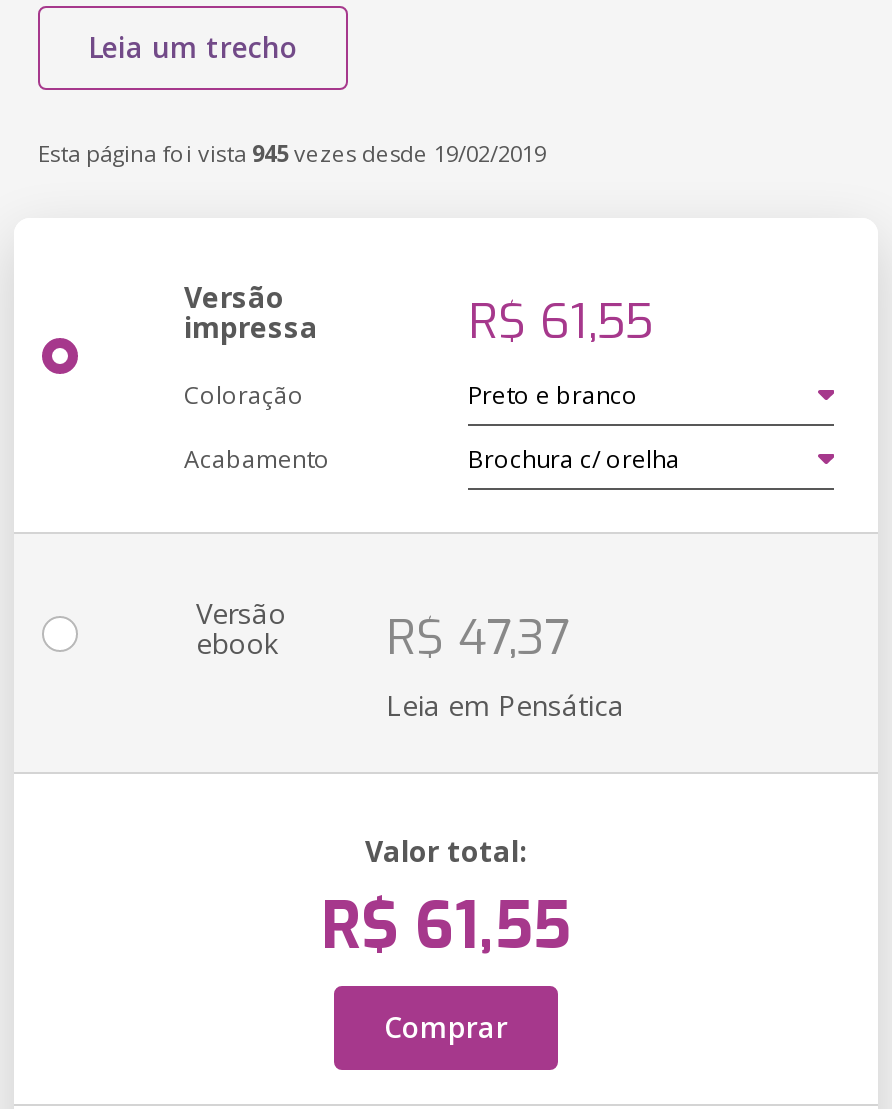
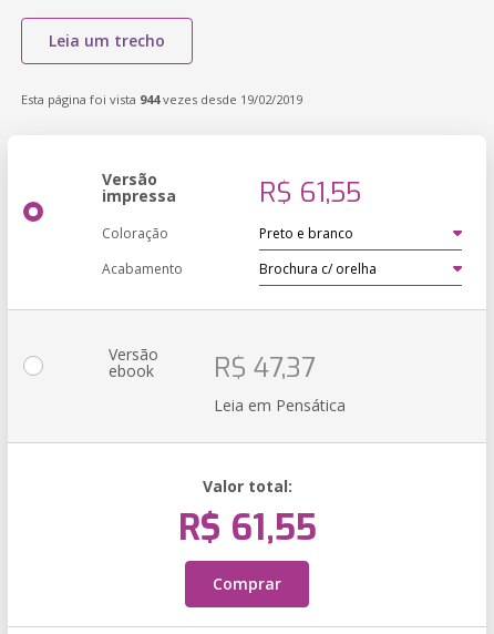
[38,138,546,168] Esta página foi vista 945vezes desde 19/02/2019 -> [21,91,302,108] Esta página foi vista 944vezes desde 19/02/2019

